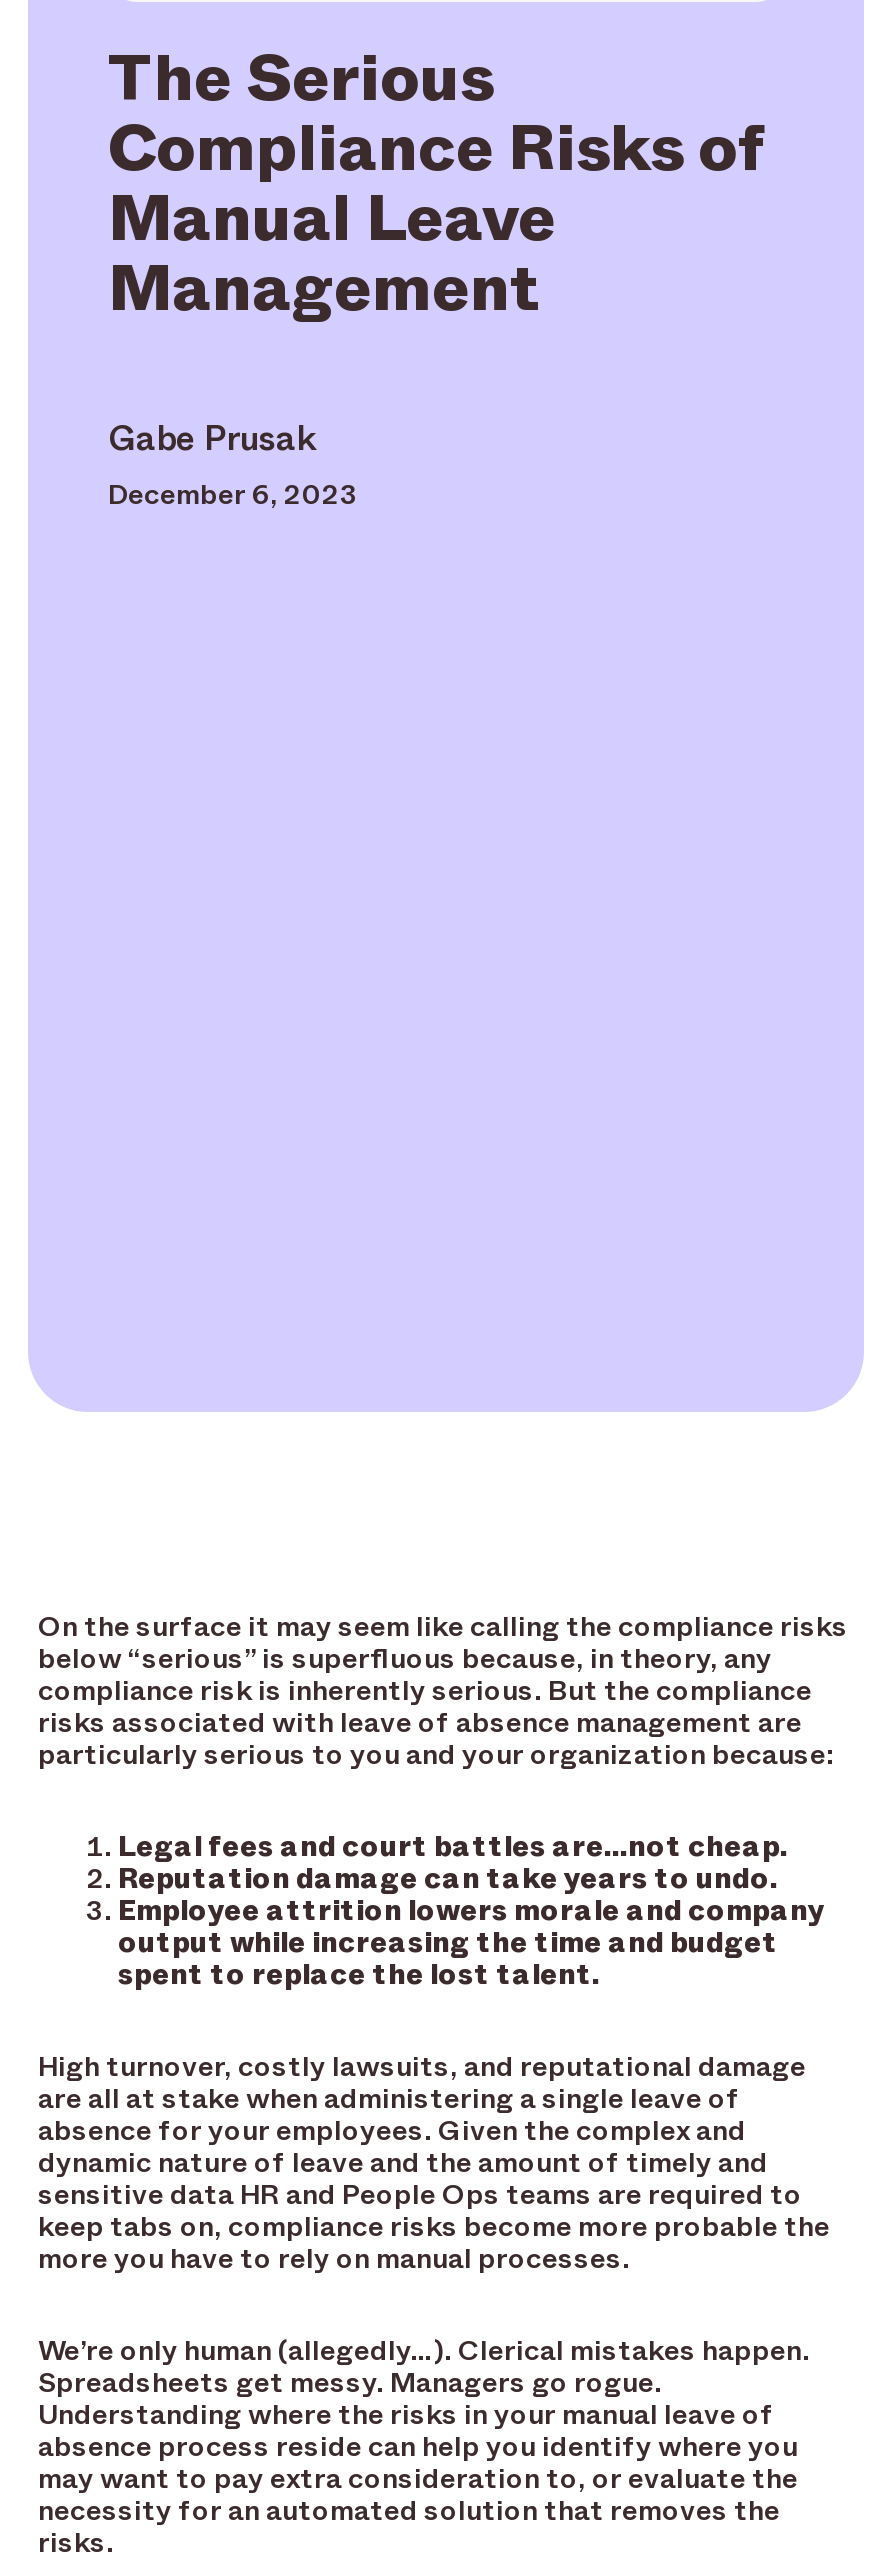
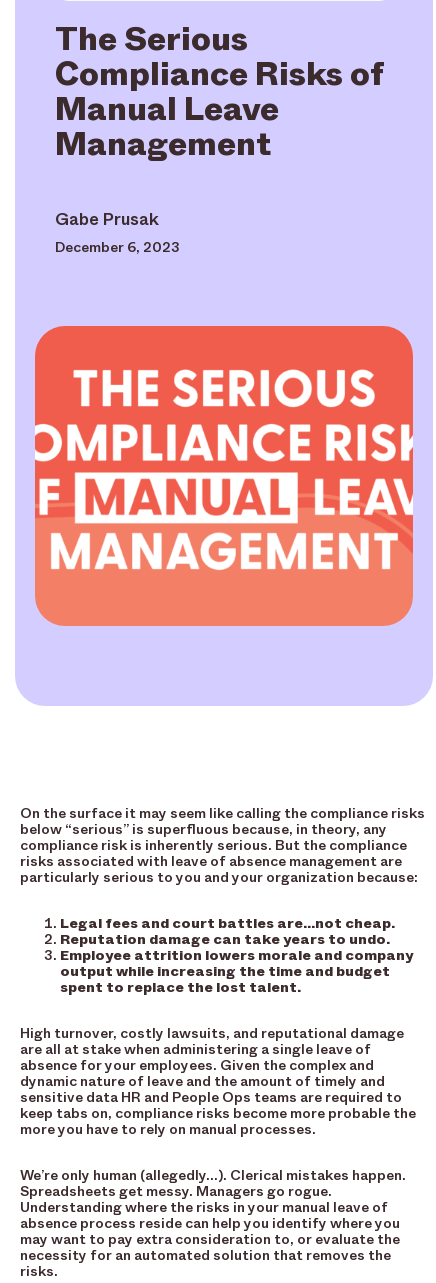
none -> [34,325,414,627] [image]

